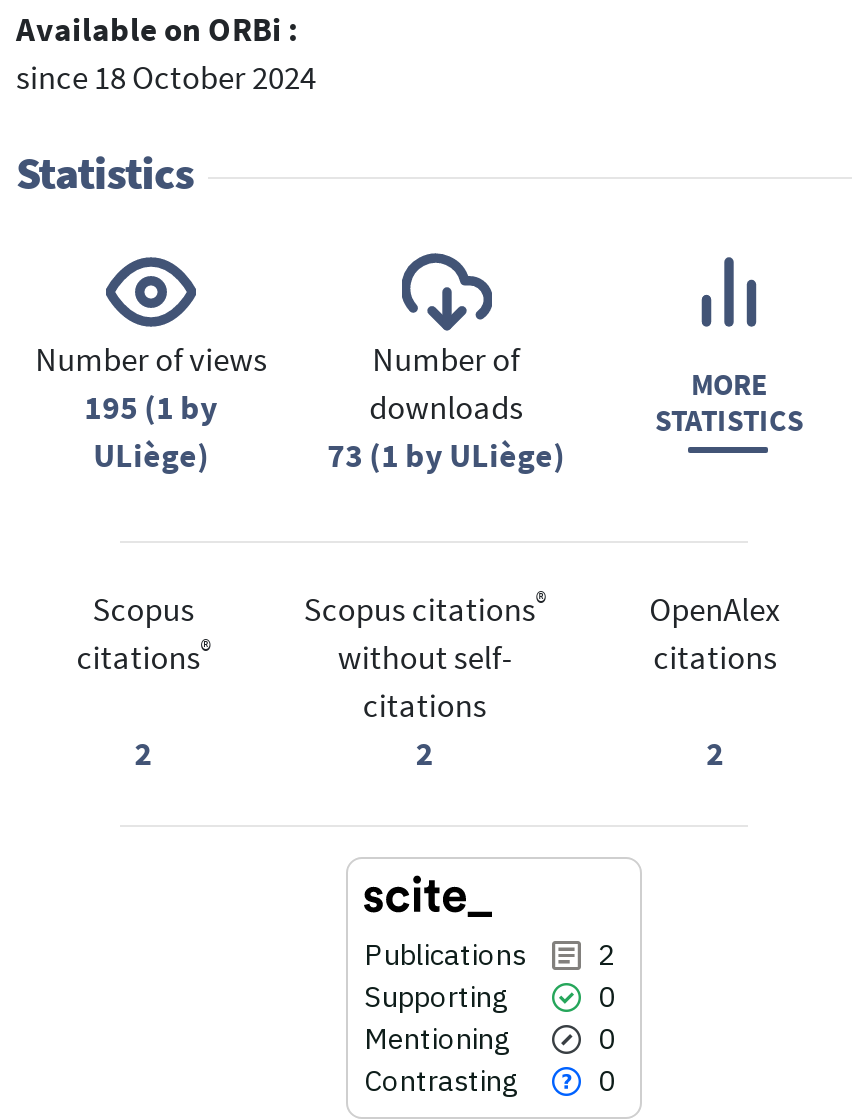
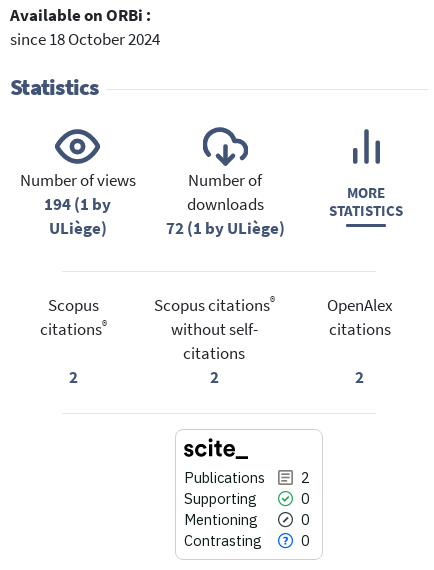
[84,387,218,429] 195 (1 by -> [44,194,111,215] 194 (1 by
[327,435,565,477] 73 (1 by ULiège) -> [166,218,285,239] 72 (1 by ULiège)

